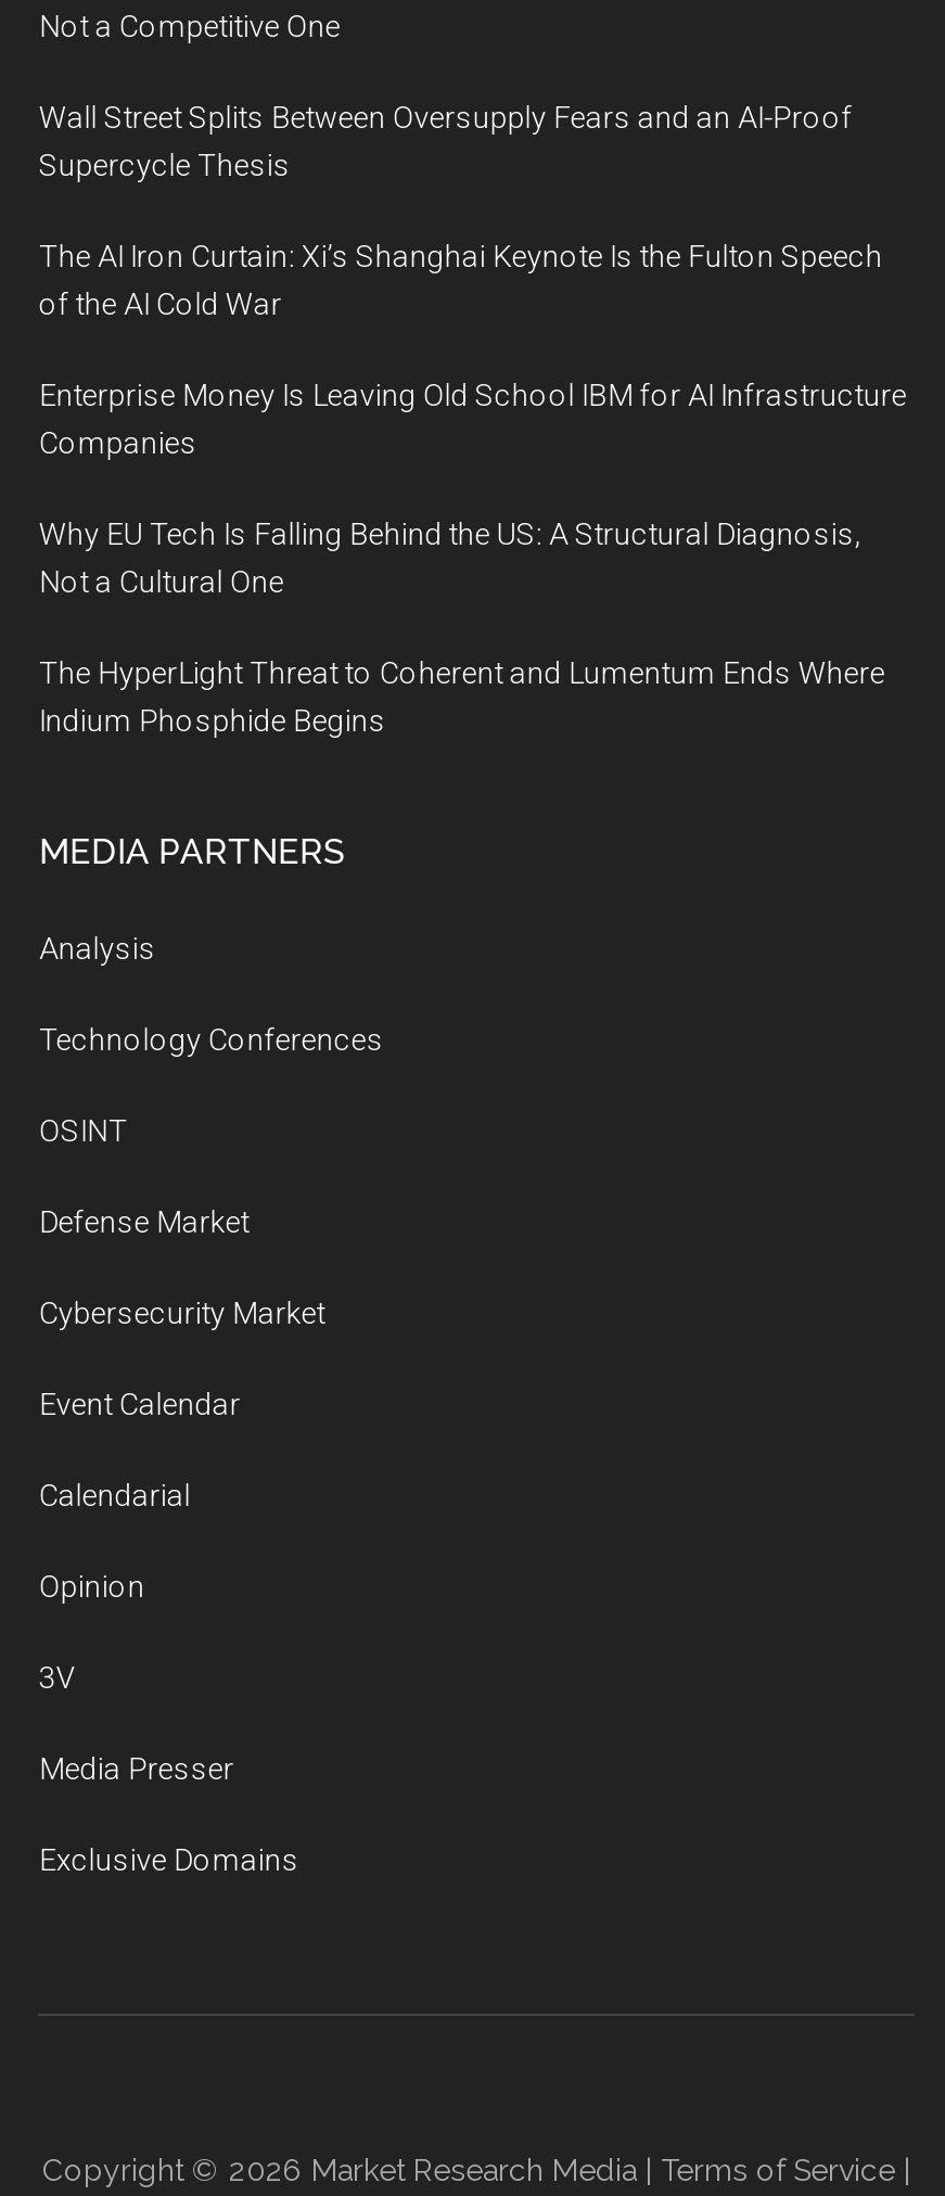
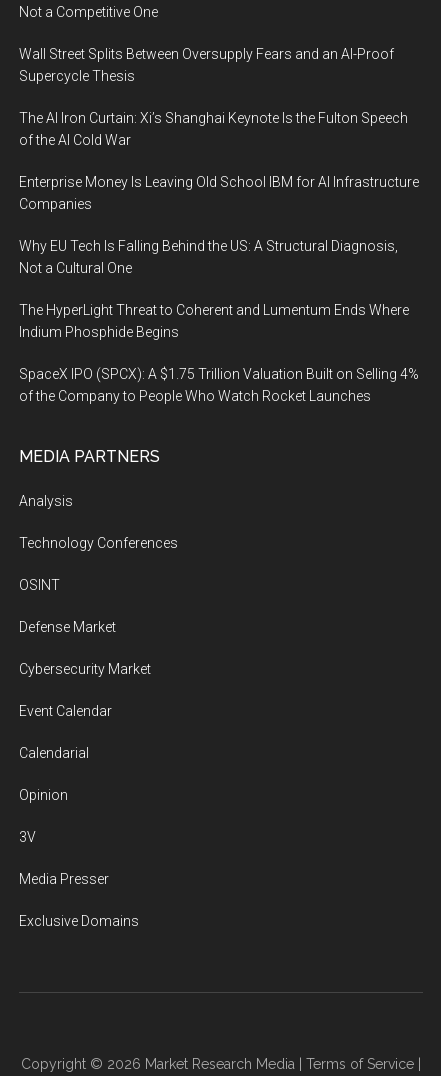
none -> [19,366,419,404] SpaceX IPO (SPCX): A $1.75 Trillion Valuation Built on Selling 4% | of the Company to People Who Watch Rocket Launches

